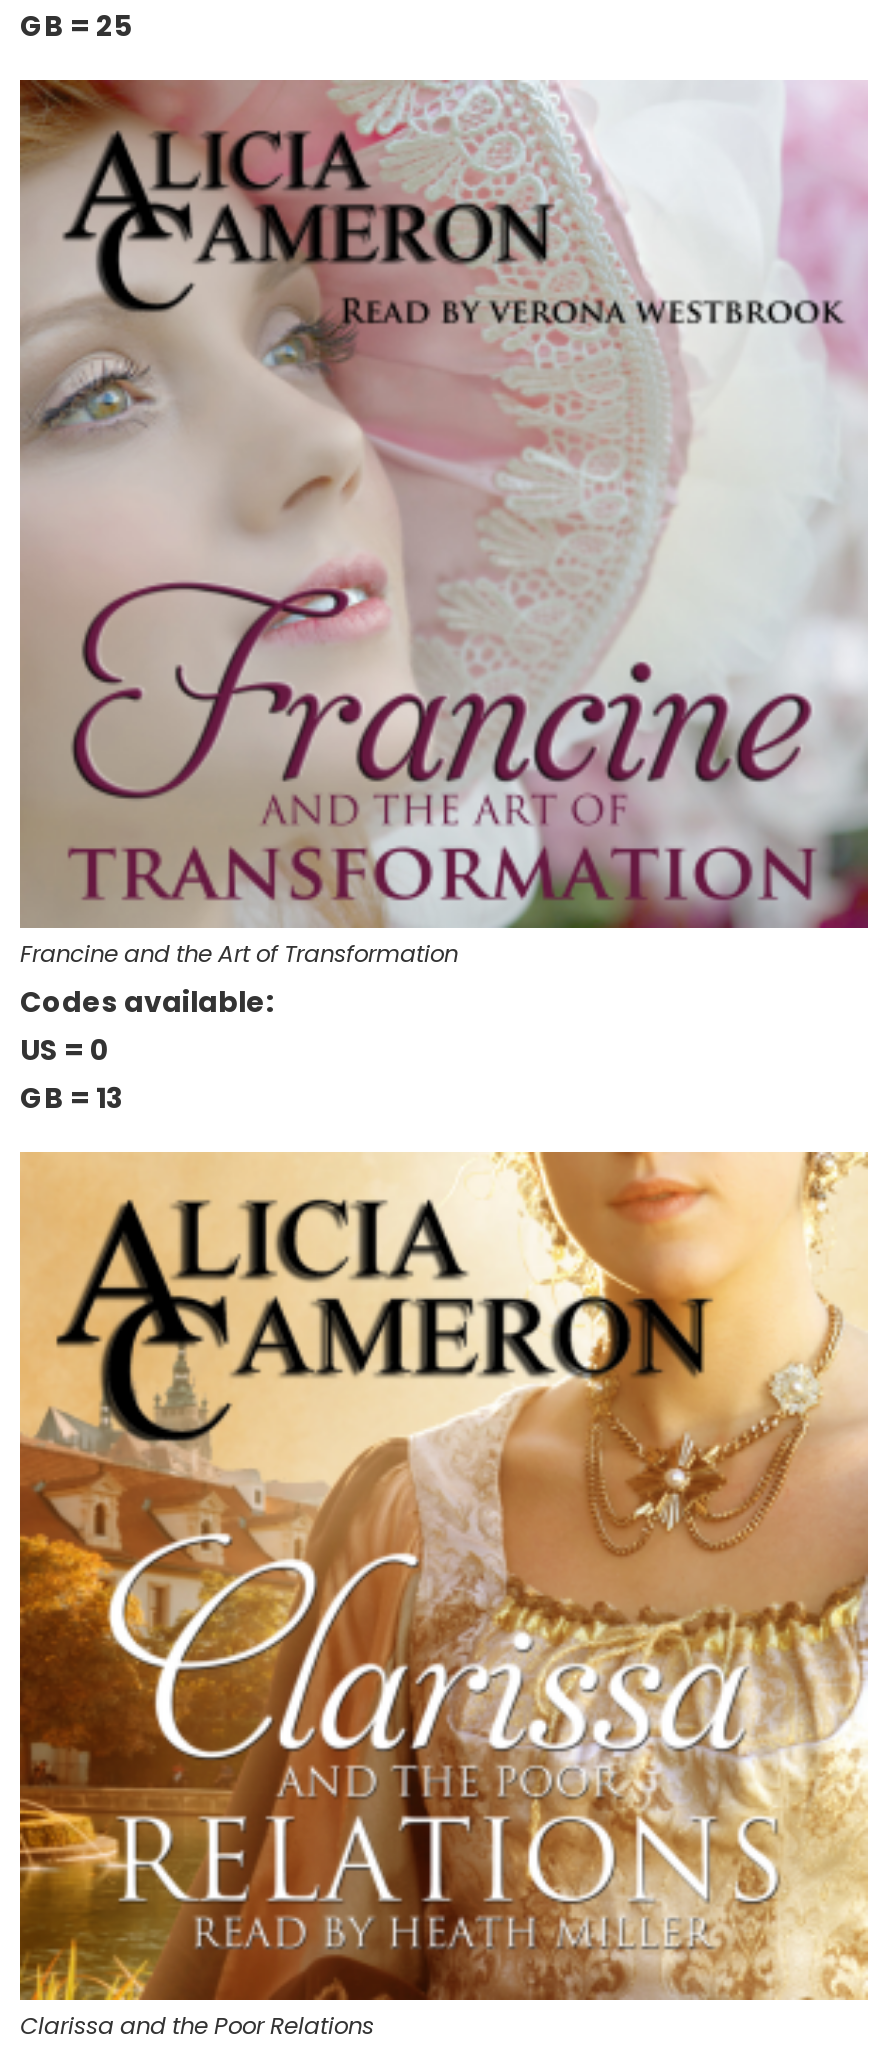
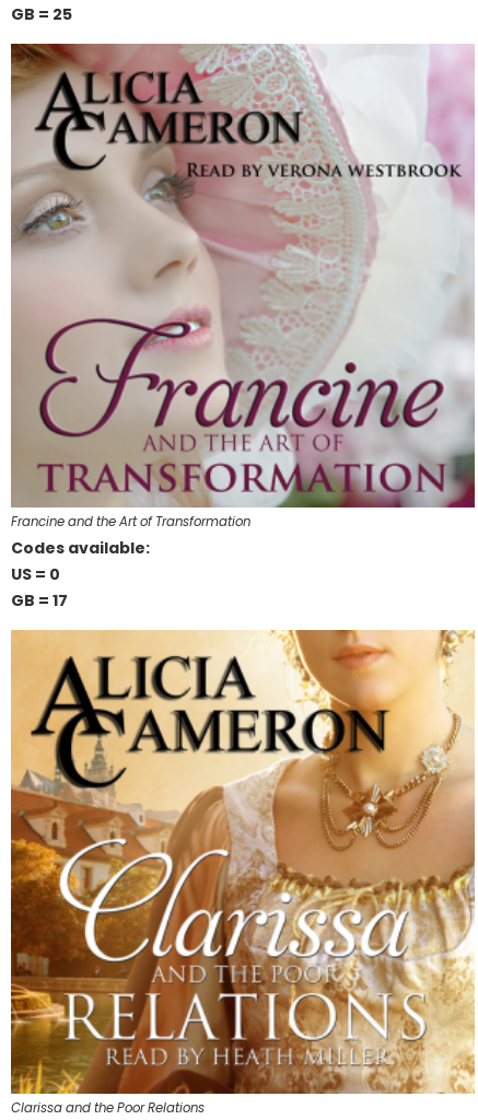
[20,1078,124,1118] GB = 13 -> [11,590,68,611] GB = 17

